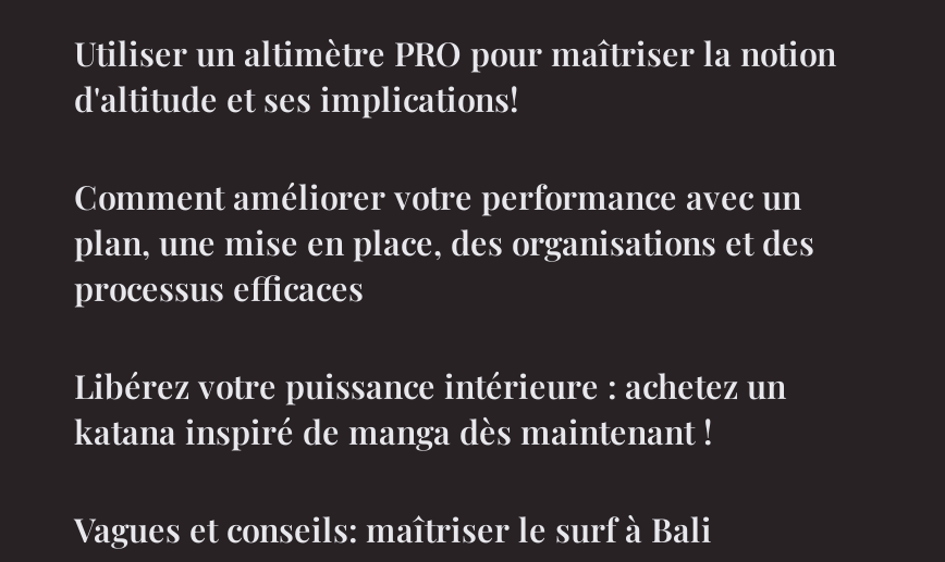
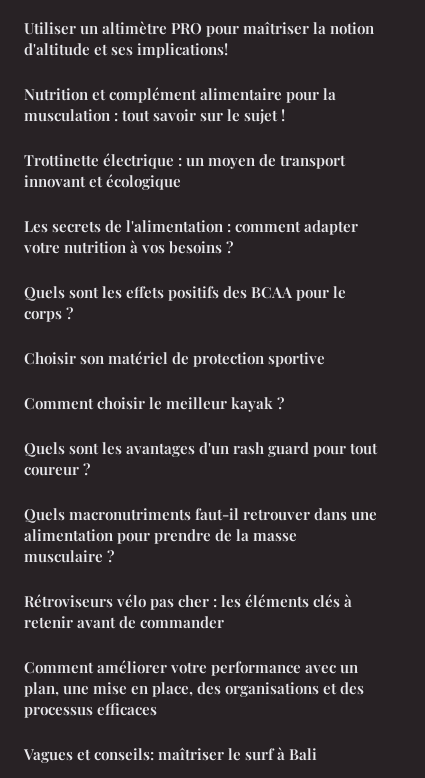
none -> [24,84,377,632] Nutrition et complément alimentaire pour la | musculation : tout savoir sur le sujet ! | Trottinette électrique : un moyen de transport | innovant et écologique | Les secrets de l'alimentation : comment adapter | votre nutrition à vos besoins ? | Quels sont les effets positifs des BCAA pour le | corps ? | Choisir son matériel de protection sportive | Comment choisir le meilleur kayak ? | Quels sont les avantages d'un rash guard pour tout | coureur ? | Quels macronutriments faut-il retrouver dans une | alimentation pour prendre de la masse | musculaire ? | Rétroviseurs vélo pas cher : les éléments clés à | retenir avant de commander
moved [74,175,814,309] -> [24,657,364,719]: Comment améliorer votre performance avec un | plan, une mise en place, des organisations et des | processus efficaces
[74,364,786,453] Libérez votre puissance intérieure : achetez un | katana inspiré de manga dès maintenant ! -> none

